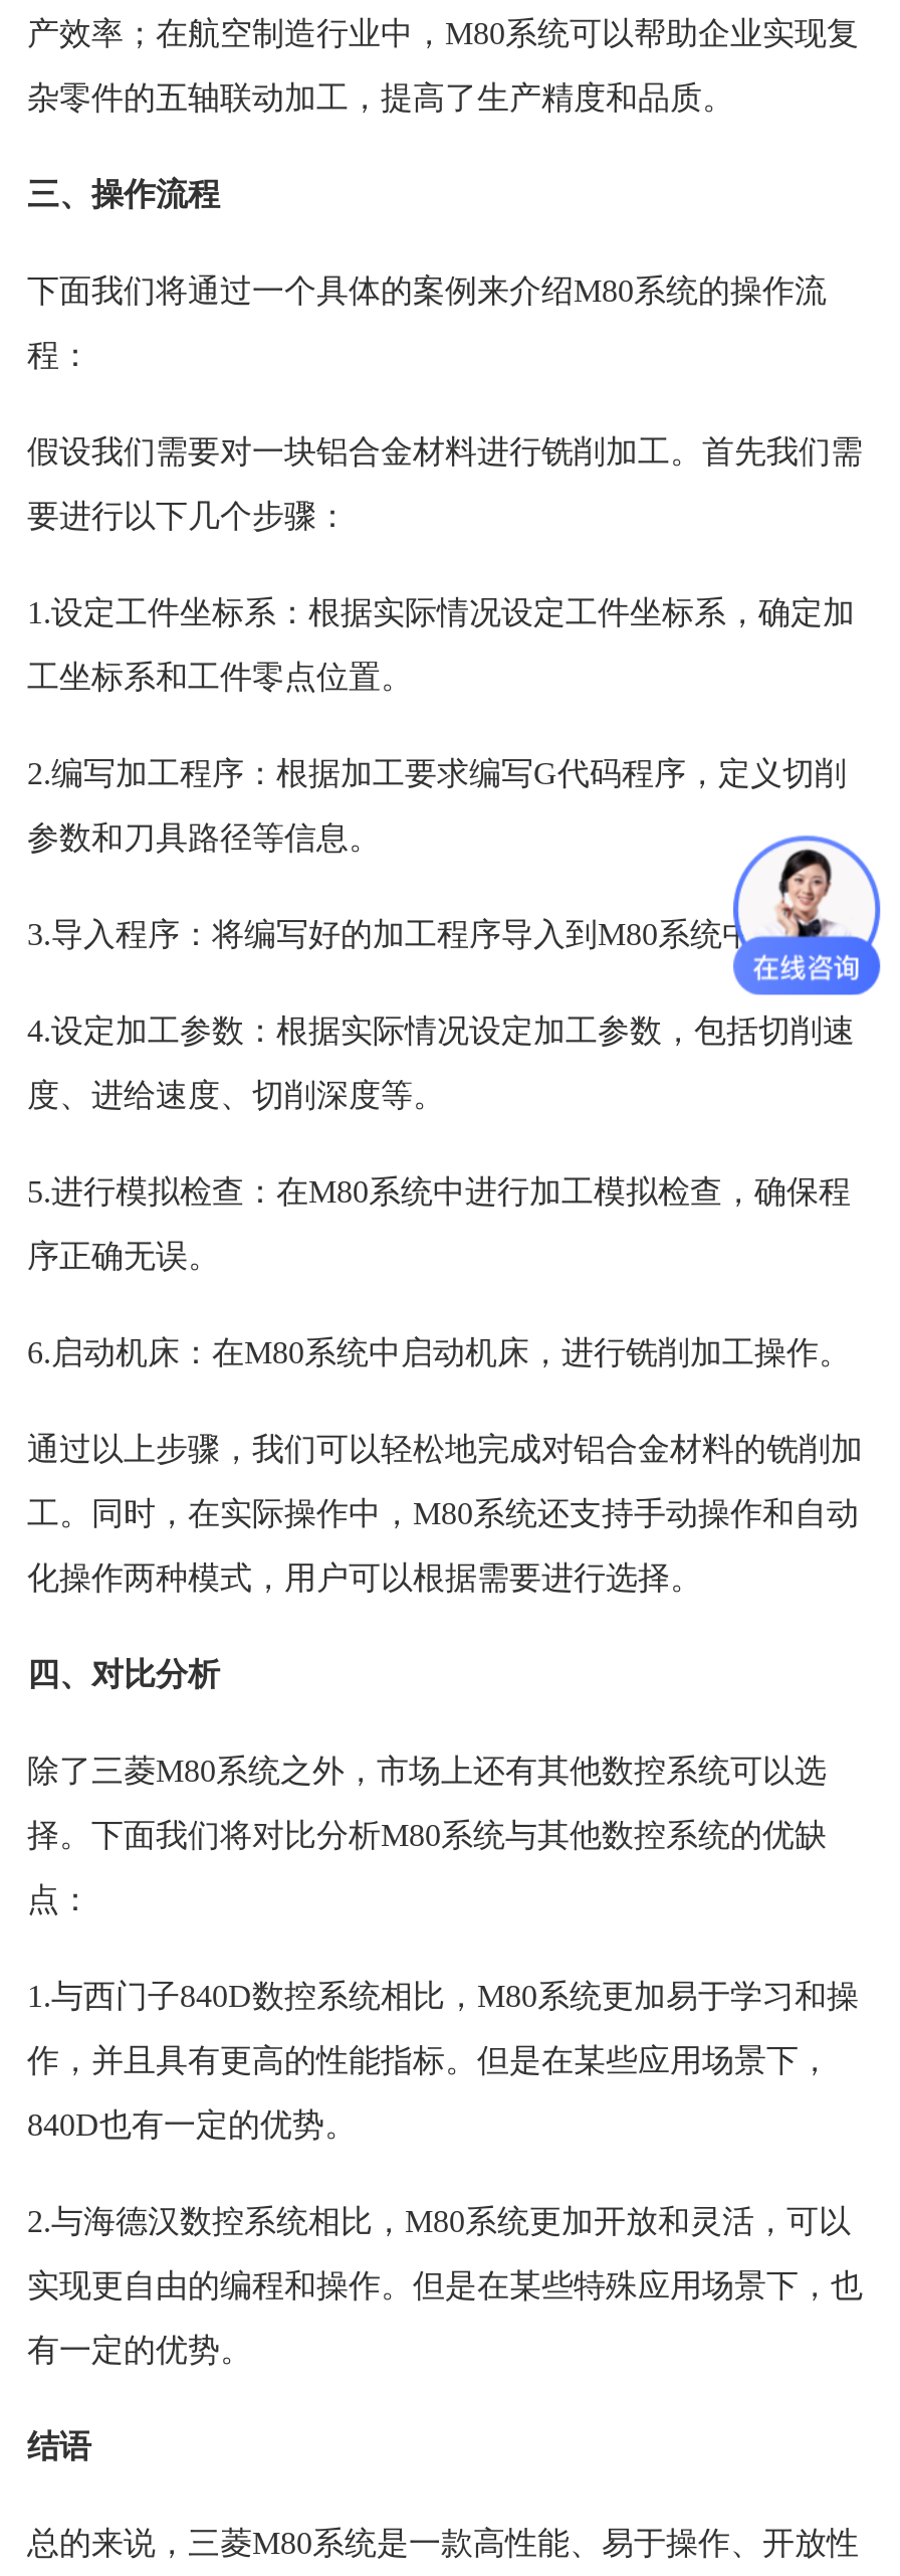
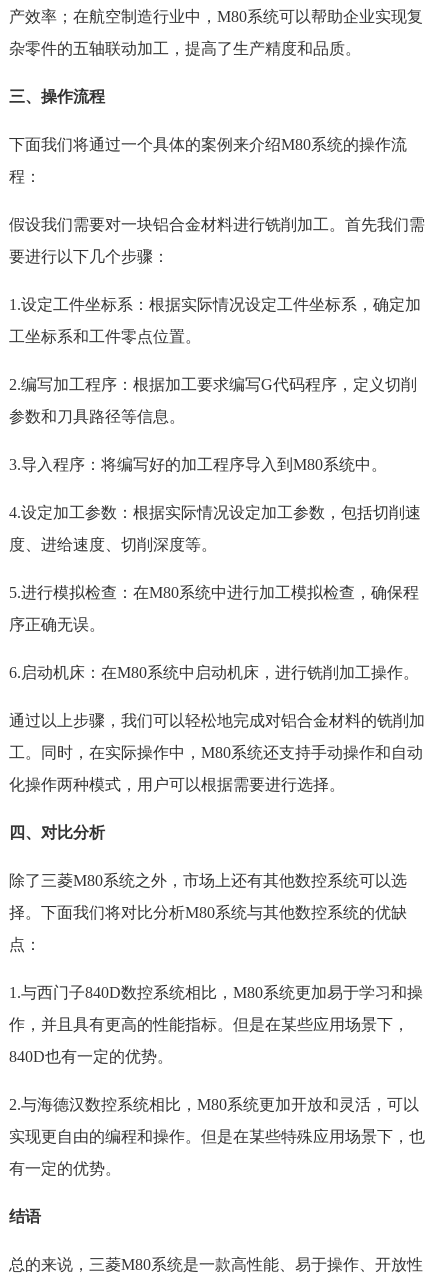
[731,833,884,997] [image] -> none

